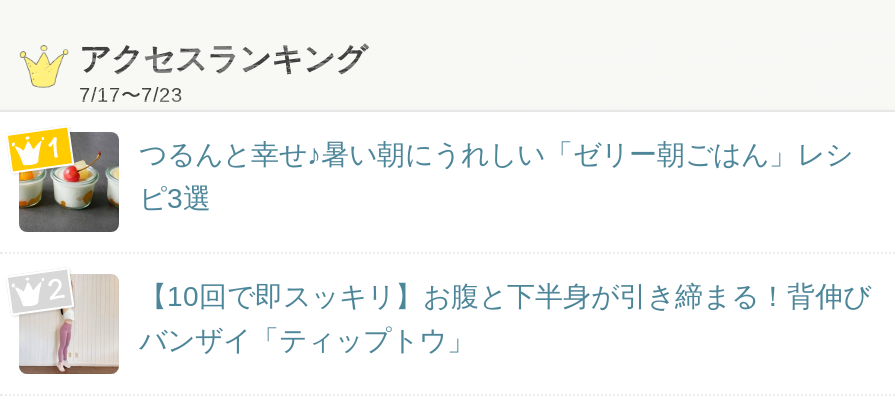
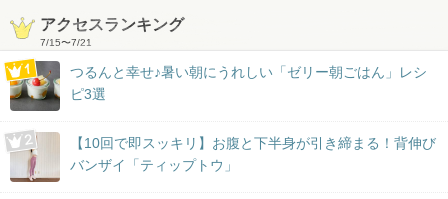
[79,84,183,106] 7/17〜7/23 -> [40,37,92,48] 7/15〜7/21

